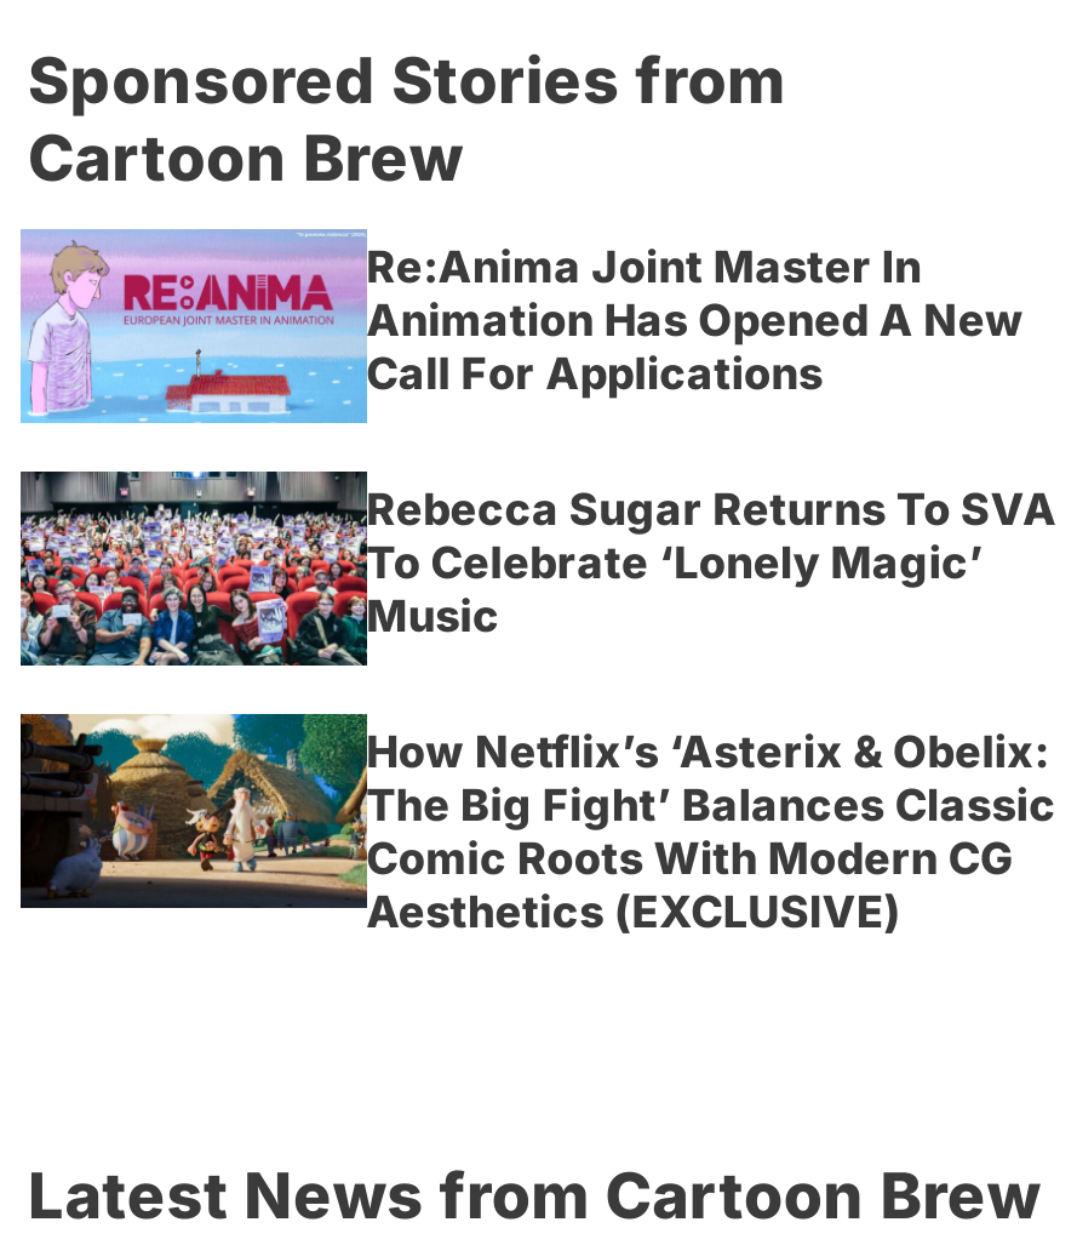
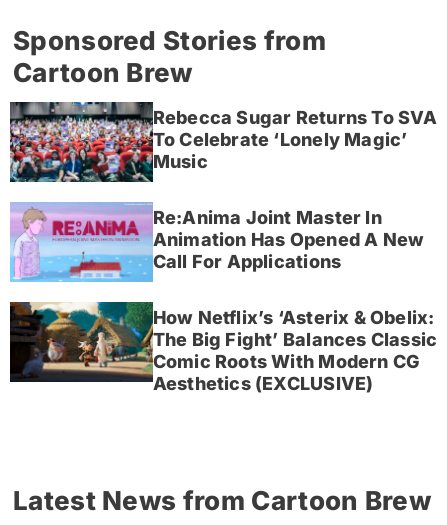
moved [18,229,1024,426] -> [10,202,424,283]: [image] | Re:Anima Joint Master In | Animation Has Opened A New | Call For Applications
moved [16,467,1057,670] -> [8,100,438,184]: [image] | Rebecca Sugar Returns To SVA | To Celebrate ‘Lonely Magic’ | Music

